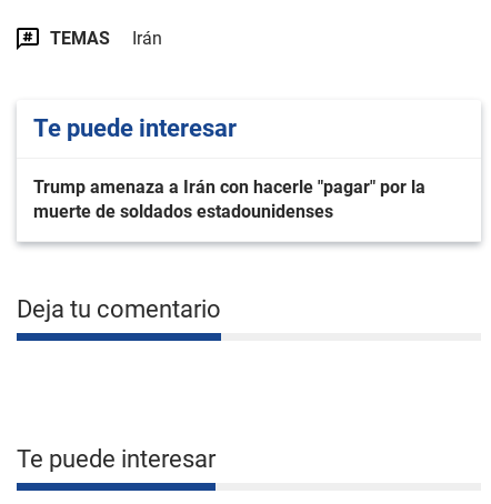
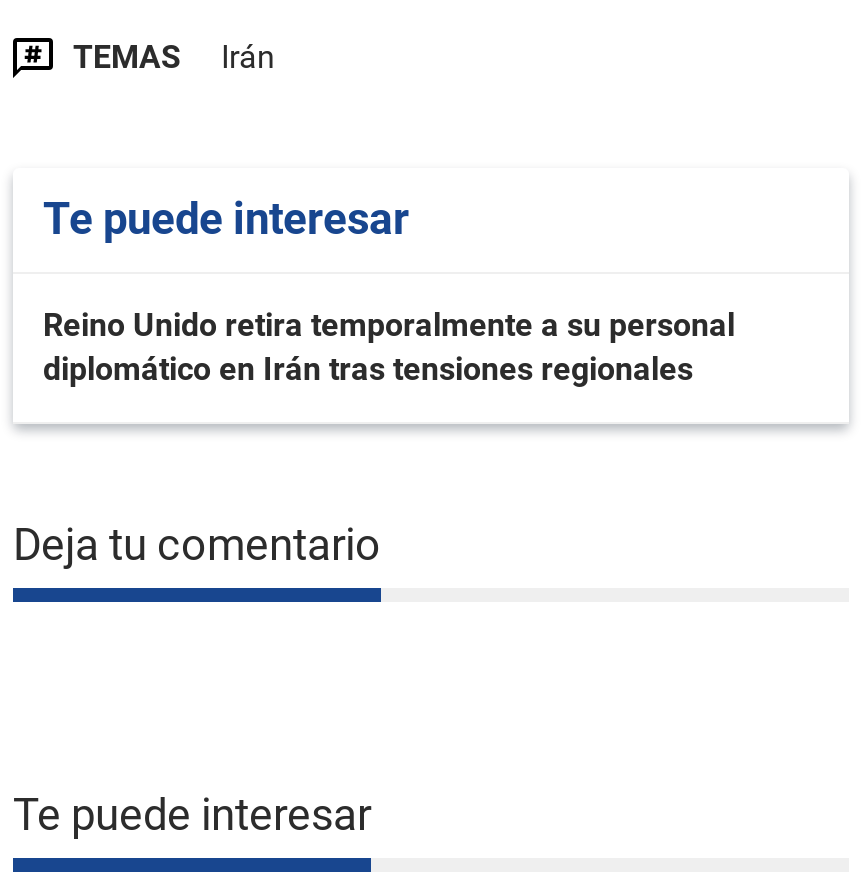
[33,177,425,222] Trump amenaza a Irán con hacerle "pagar" por la | muerte de soldados estadounidenses -> [43,306,735,388] Reino Unido retira temporalmente a su personal | diplomático en Irán tras tensiones regionales

